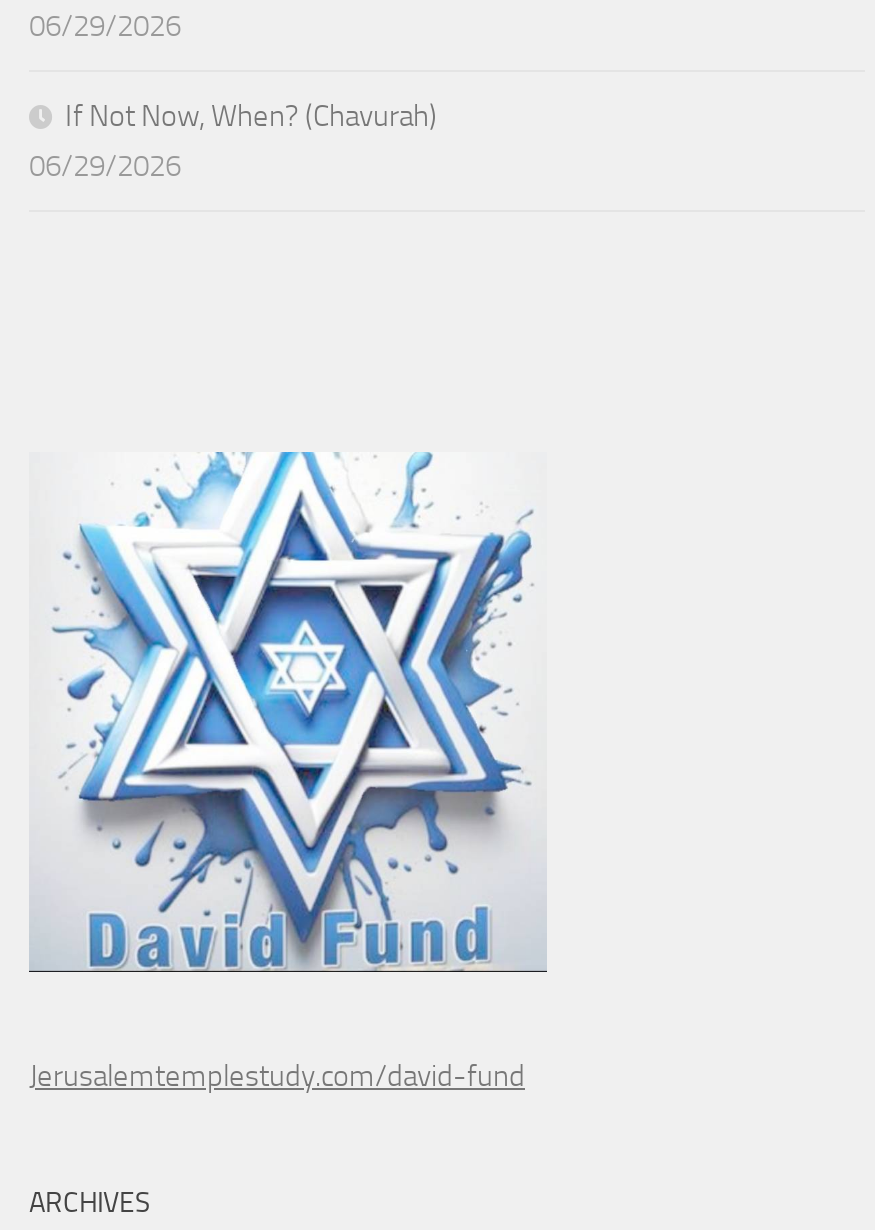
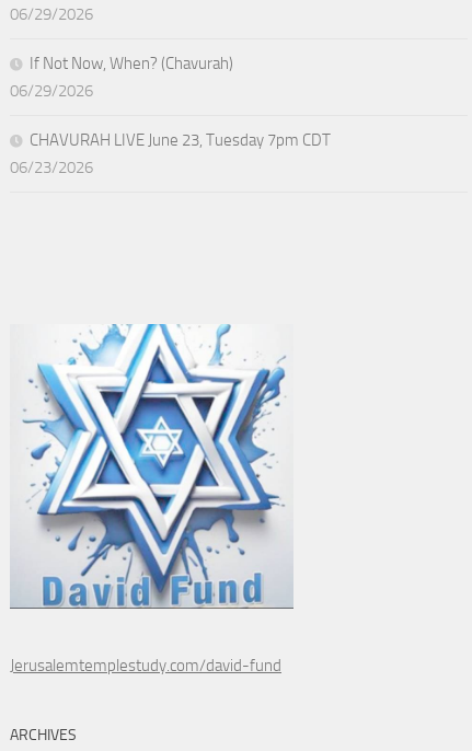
none -> [10,130,331,177] CHAVURAH LIVE June 23, Tuesday 7pm CDT | 06/23/2026

